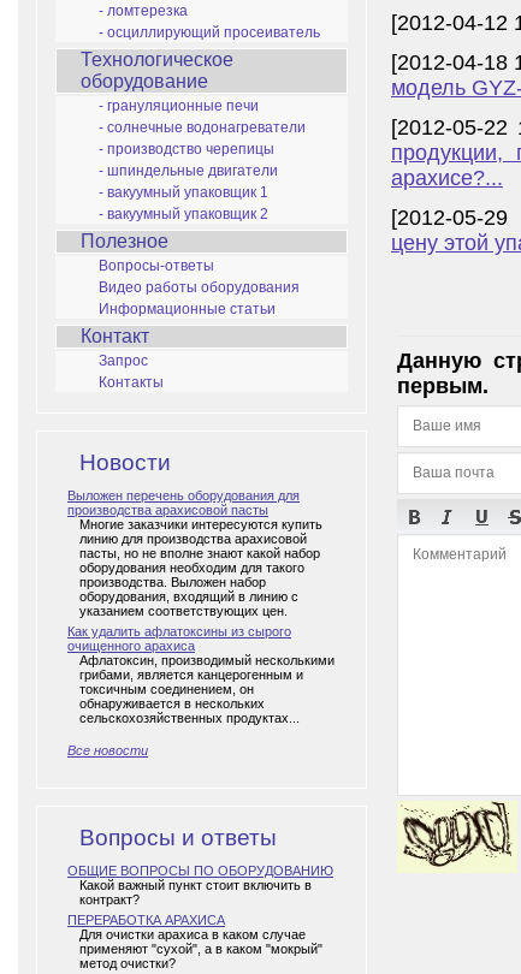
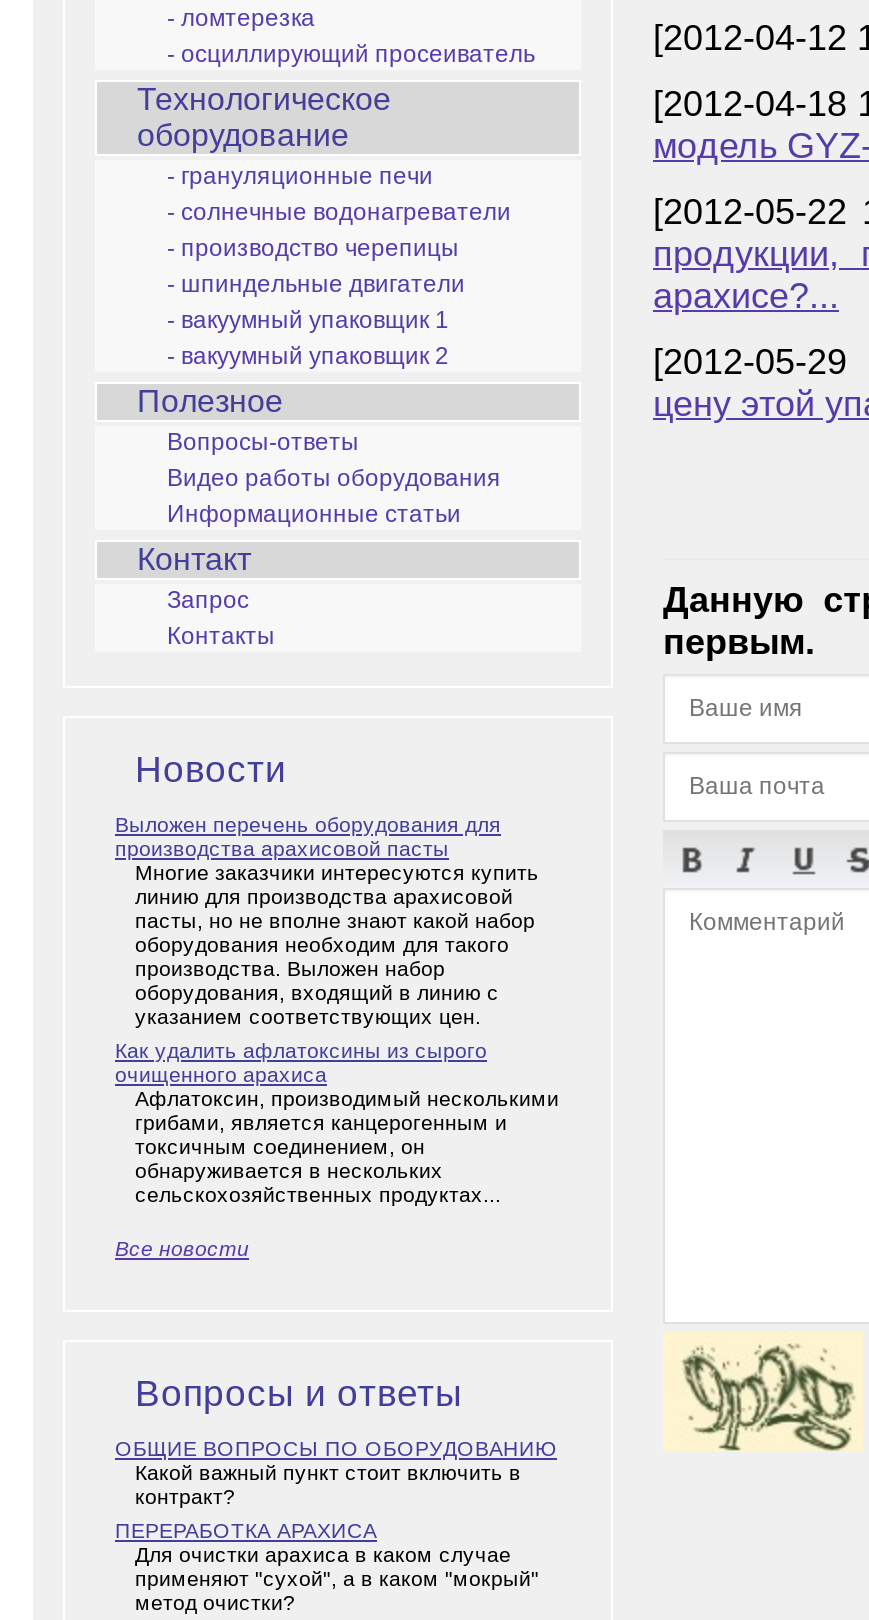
[401,801,513,872] [image] -> [673,1332,853,1452] [image]

